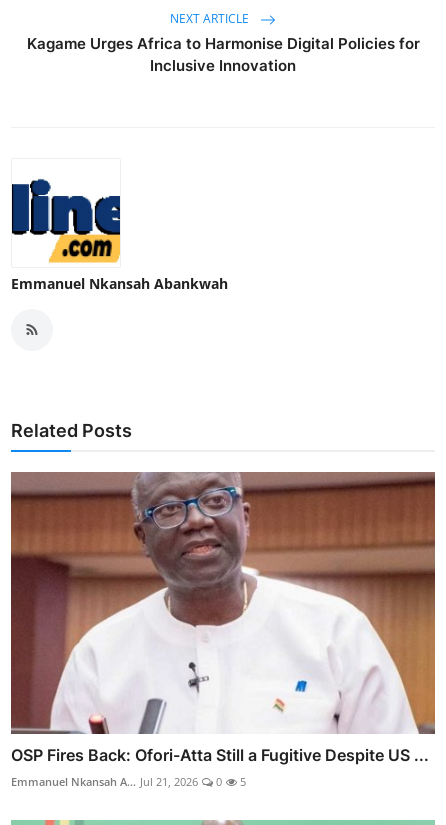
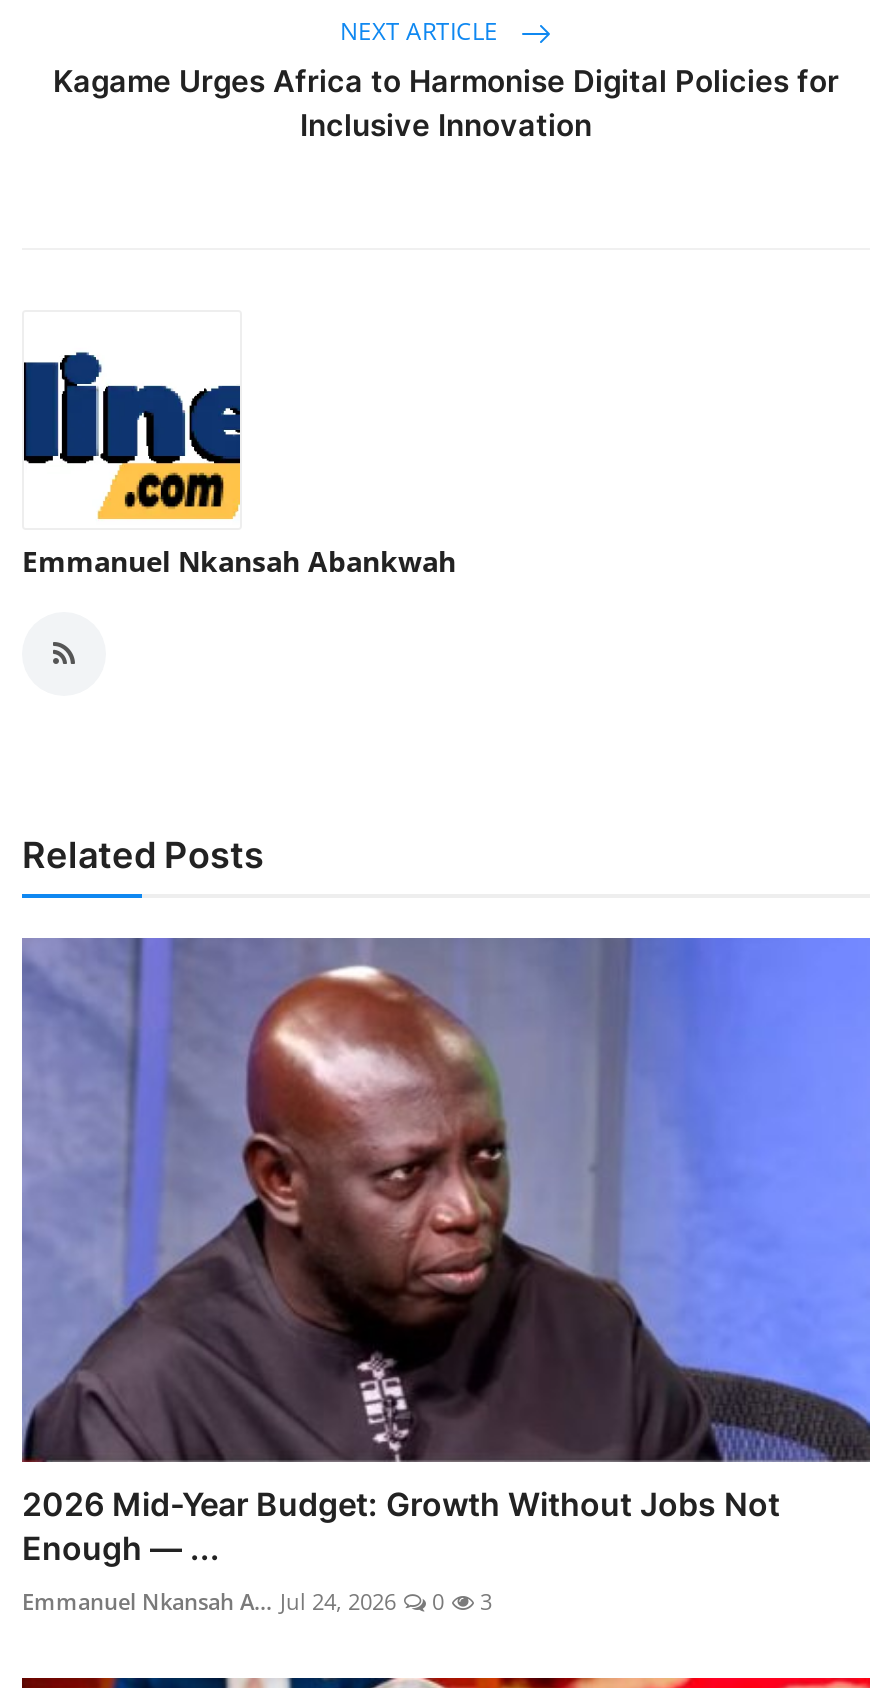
[10,471,436,789] [image] | OSP Fires Back: Ofori-Atta Still a Fugitive Despite US ... | Emmanuel Nkansah A... Jul 21, 2026 -> [20,936,872,1616] [image] | 2026 Mid-Year Budget: Growth Without Jobs Not | Enough — ... | Emmanuel Nkansah A... Jul 24, 2026
[237,774,246,789] 5 -> [474,1586,492,1616] 3

